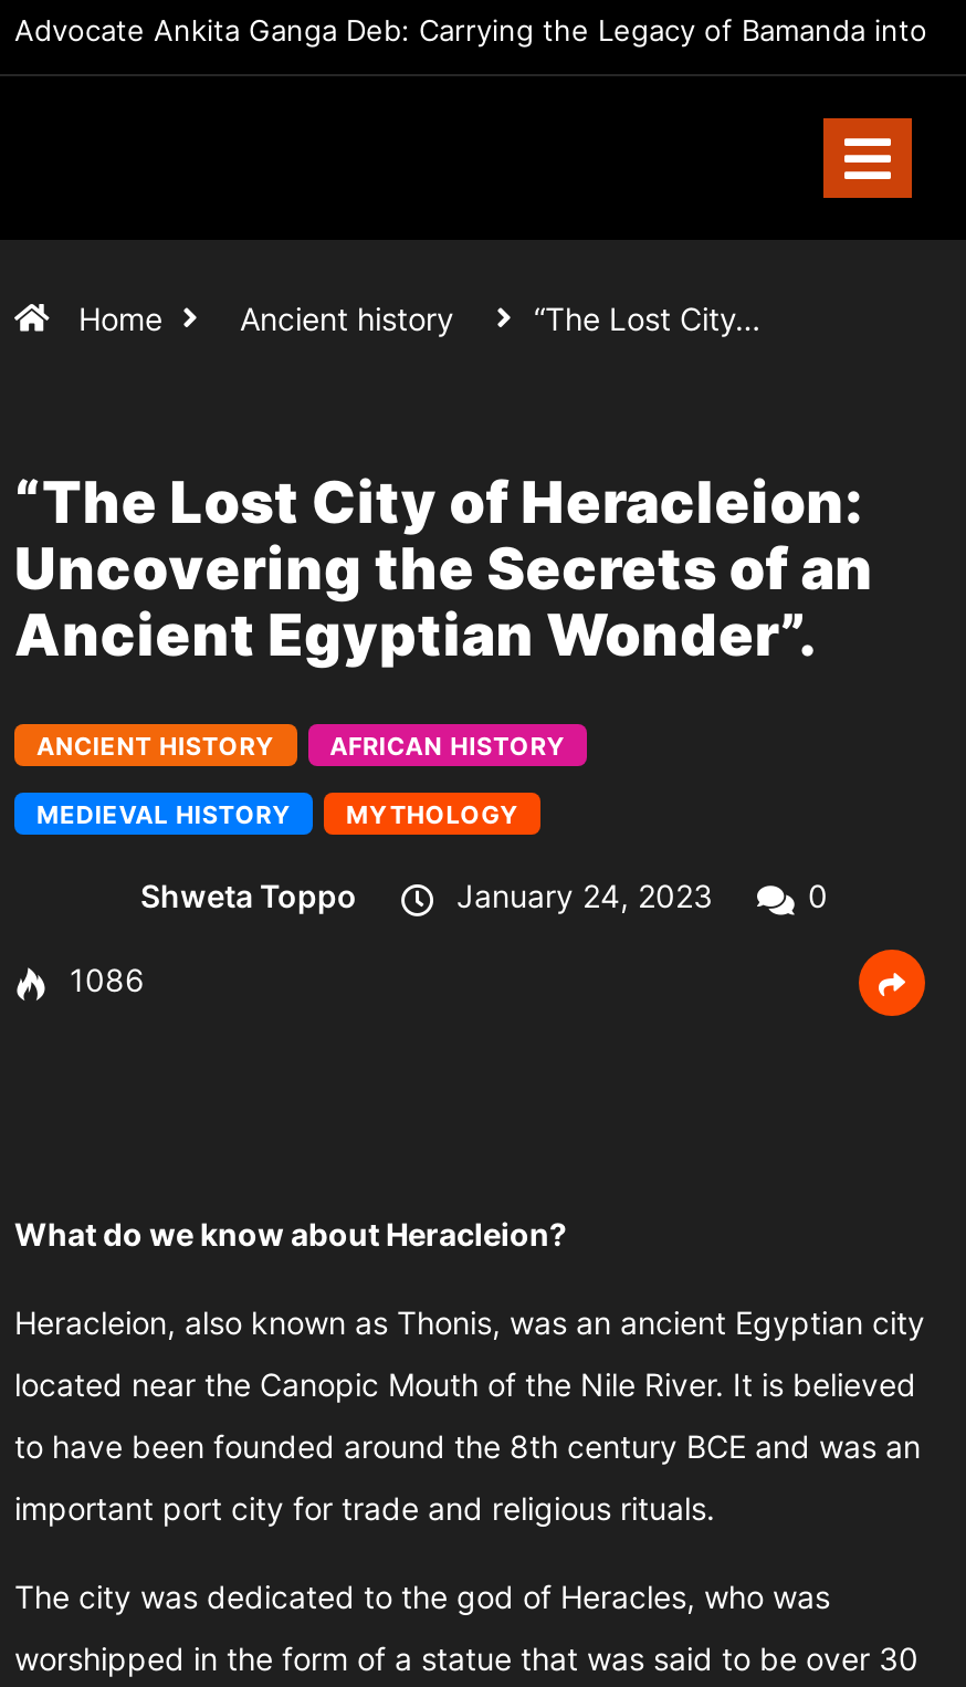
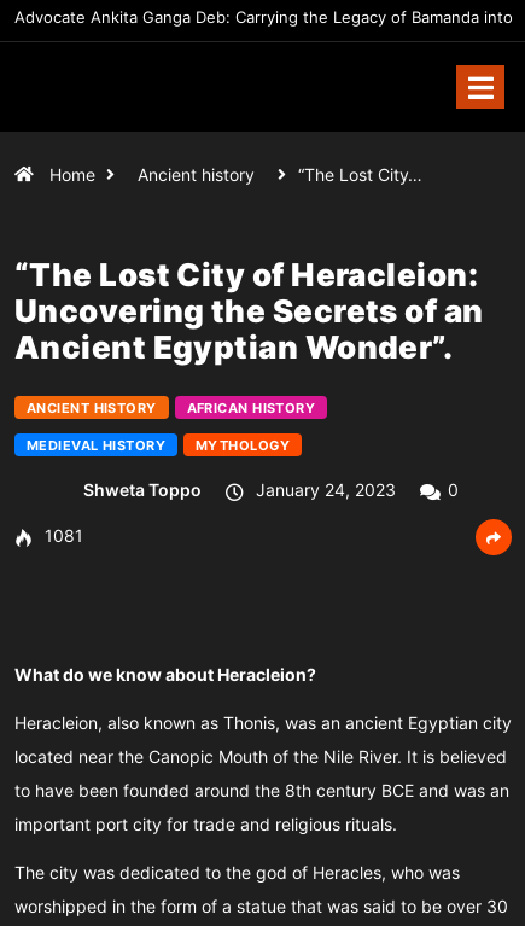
[61,961,145,998] 1086 -> [40,525,83,546] 1081

